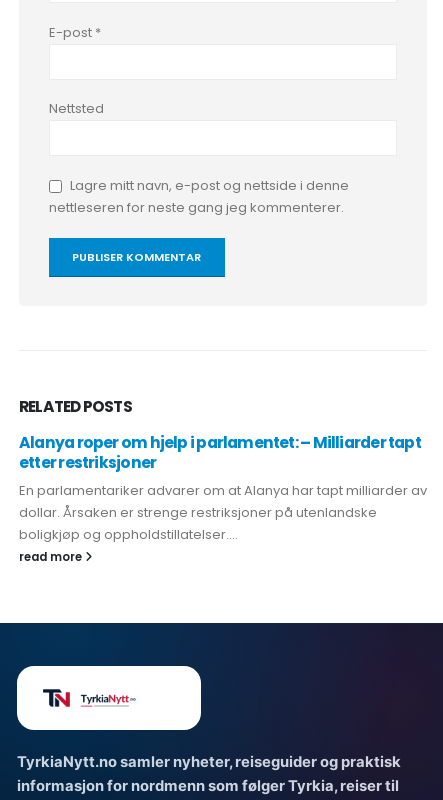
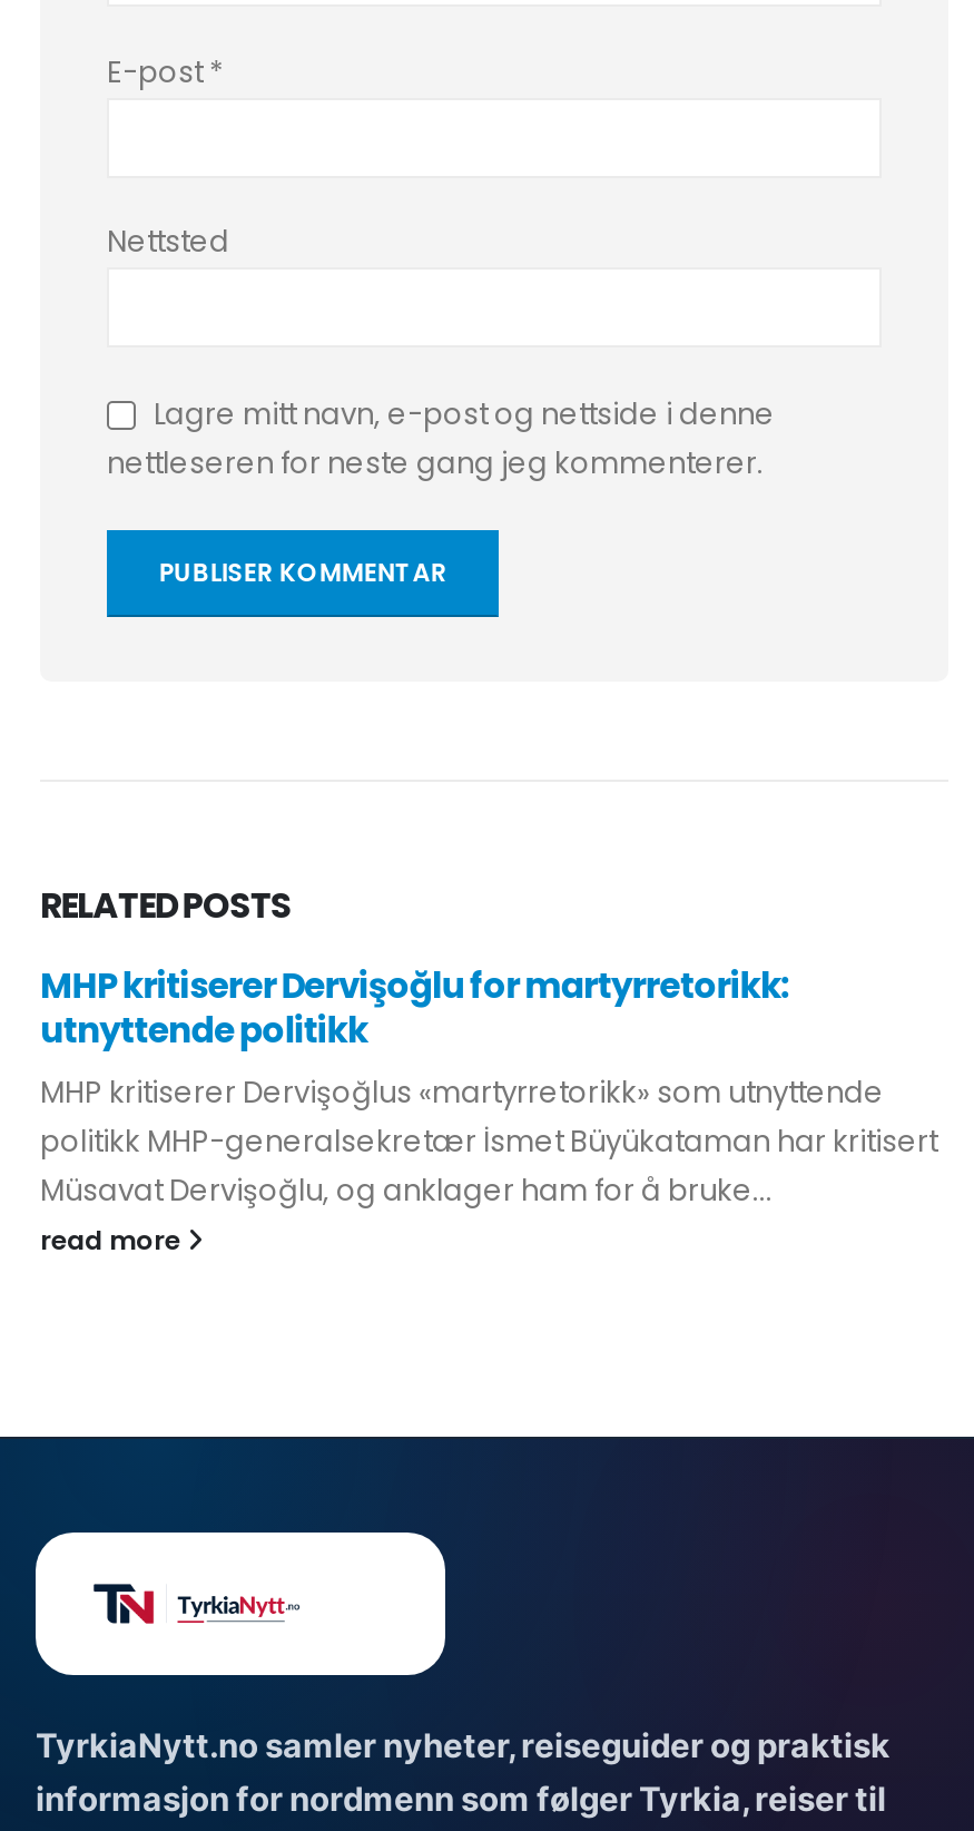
[19,432,427,544] Alanya roper om hjelp i parlamentet: – Milliarder tapt | etter restriksjoner | En parlamentariker advarer om at Alanya har tapt milliarder av | dollar. Årsaken er strenge restriksjoner på utenlandske | boligkjøp og oppholdstillatelser.... -> [40,962,937,1212] MHP kritiserer Dervişoğlu for martyrretorikk: | utnyttende politikk | MHP kritiserer Dervişoğlus «martyrretorikk» som utnyttende | politikk MHP-generalsekretær İsmet Büyükataman har kritisert | Müsavat Dervişoğlu, og anklager ham for å bruke...

